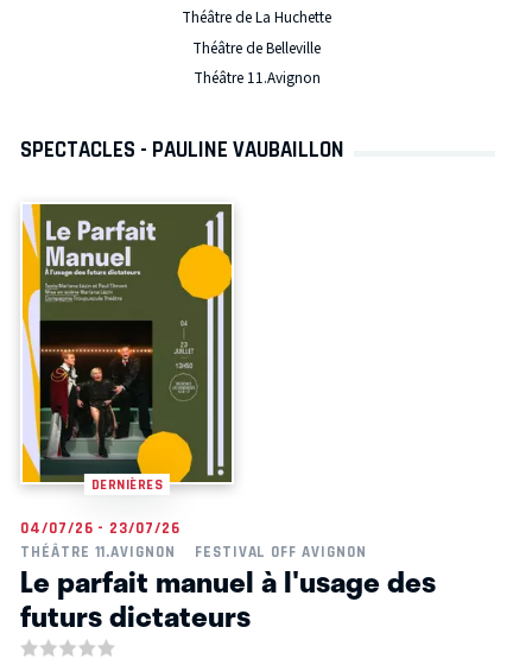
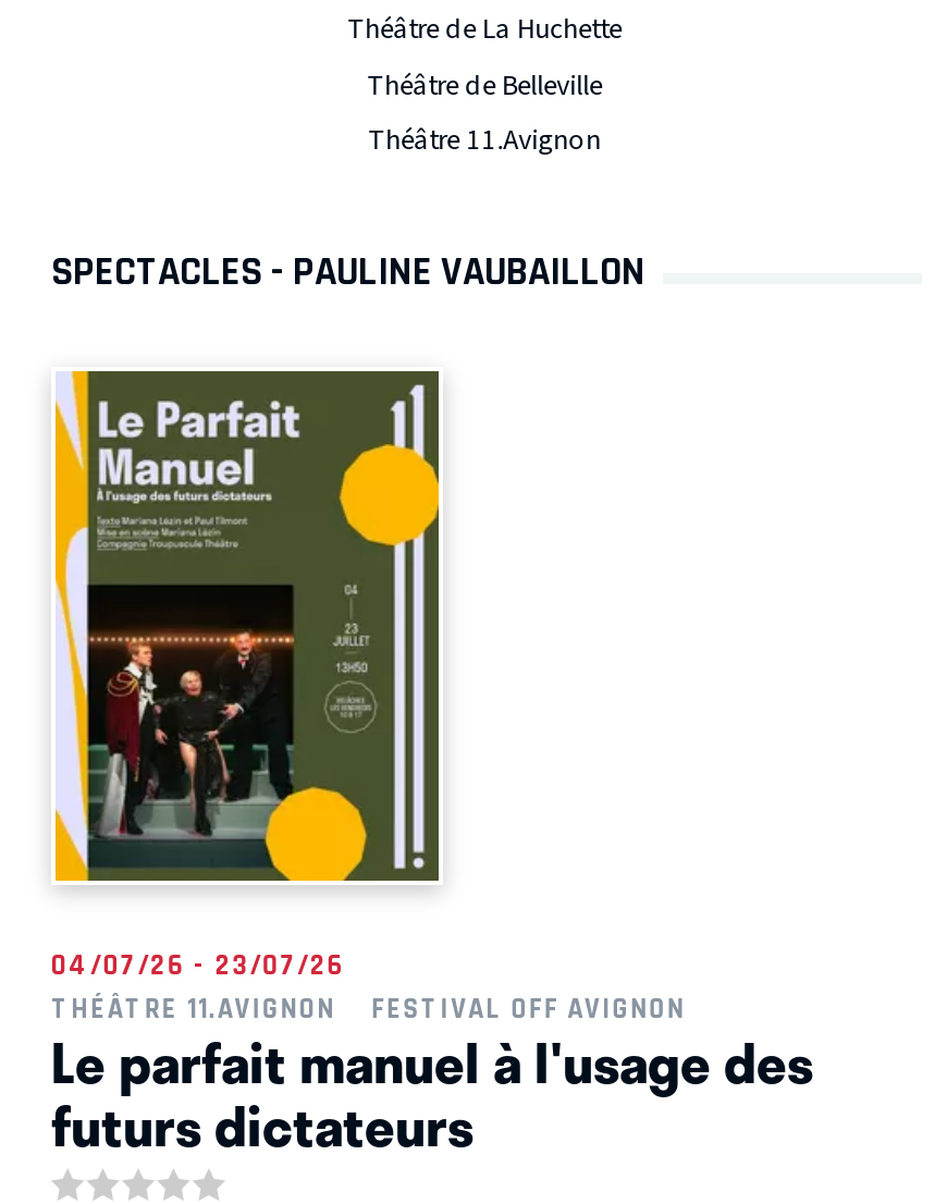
[91,477,163,493] DERNIÈRES -> none

